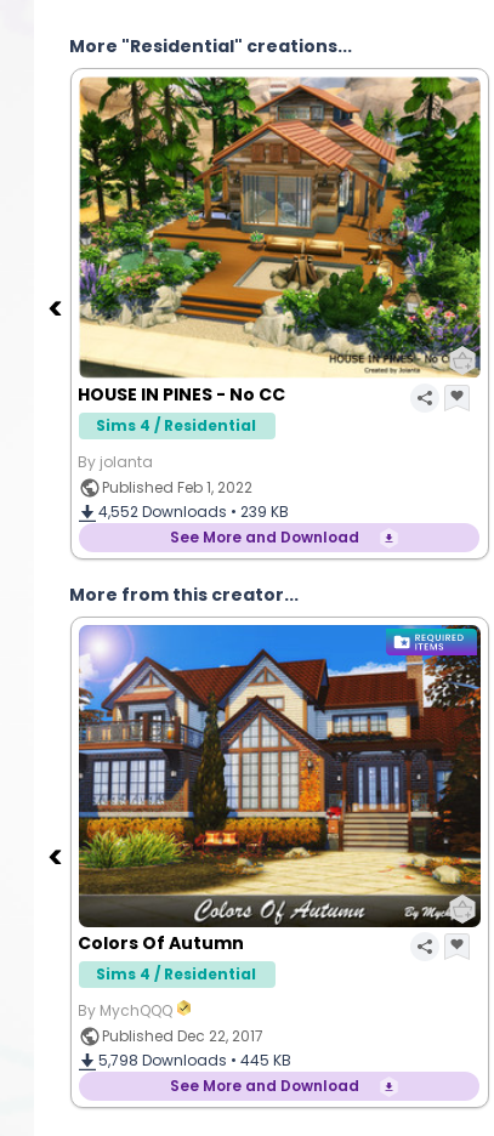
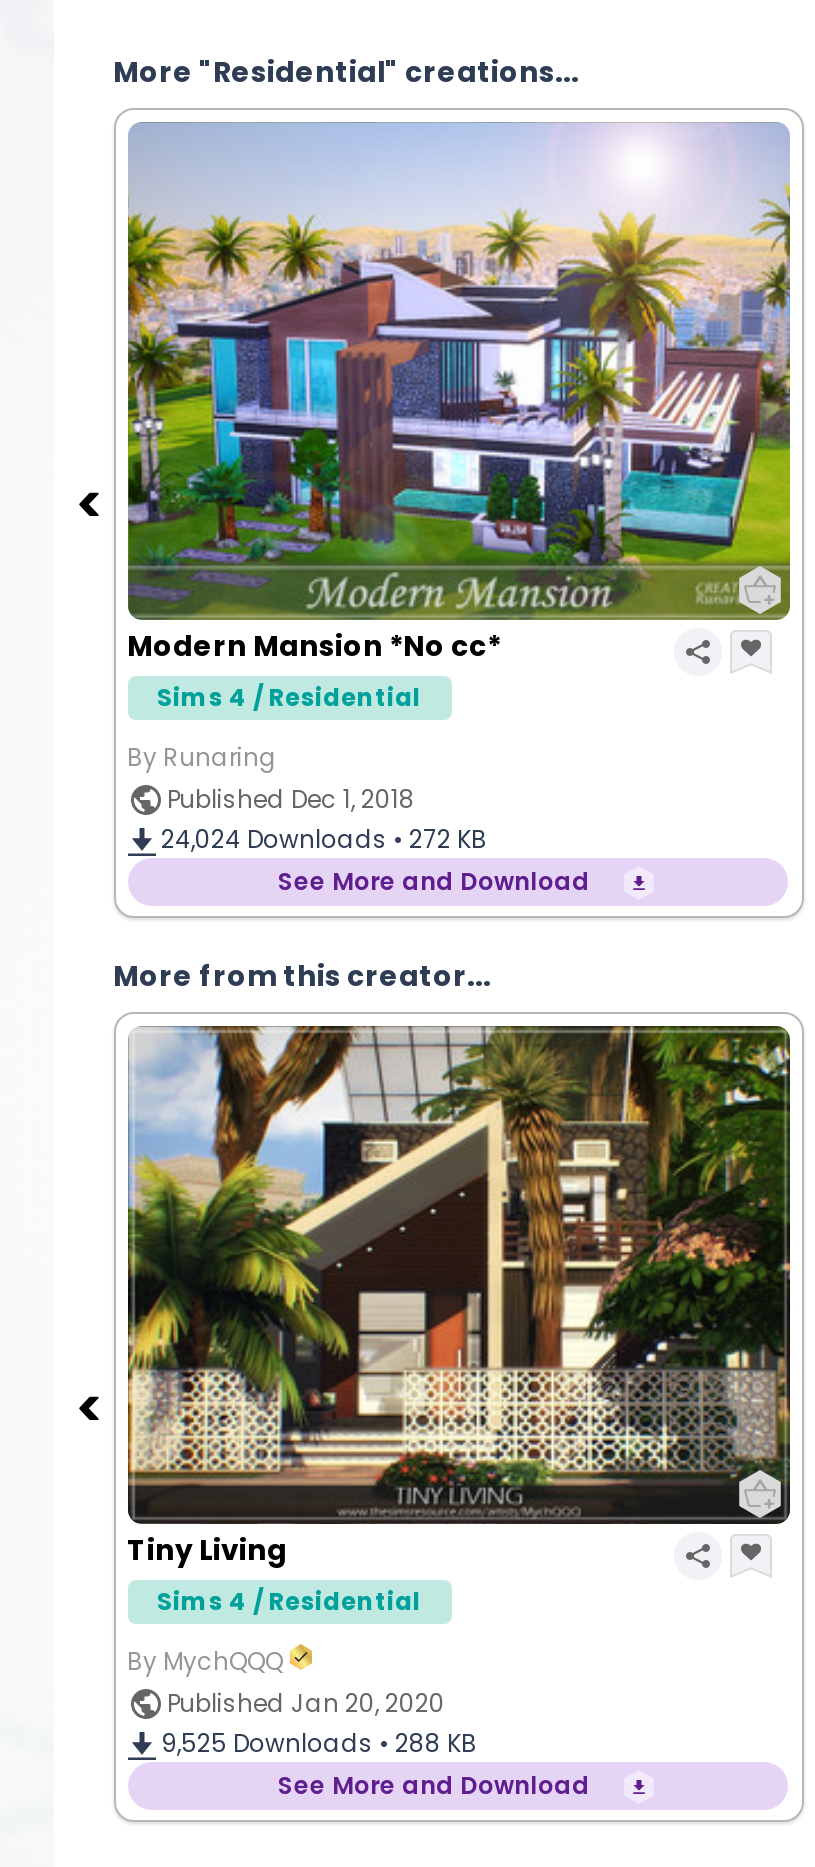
[78,76,482,406] [image] | HOUSE IN PINES - No CC -> [126,122,792,666] [image] | Modern Mansion *No cc*
[78,451,154,472] By jolanta -> [127,740,277,774] By Runaring
[103,477,253,497] Published Feb 1, 2022 -> [167,782,415,816] Published Dec 1, 2018
[99,501,289,522] 4,552 Downloads • 239 KB -> [161,822,487,856] 24,024 Downloads • 272 KB
[78,624,482,955] [image] | Colors Of Autumn -> [126,1024,792,1570] [image] | Tiny Living
[103,1025,264,1046] Published Dec 22, 2017 -> [167,1686,445,1720] Published Jan 20, 2020
[99,1050,292,1070] 5,798 Downloads • 445 KB -> [161,1726,477,1760] 9,525 Downloads • 288 KB

